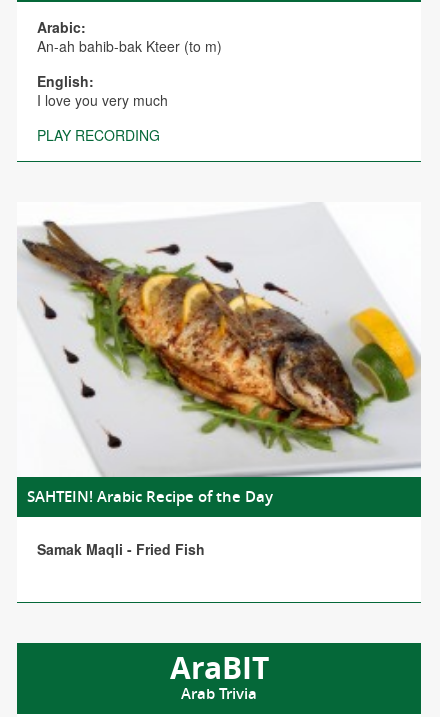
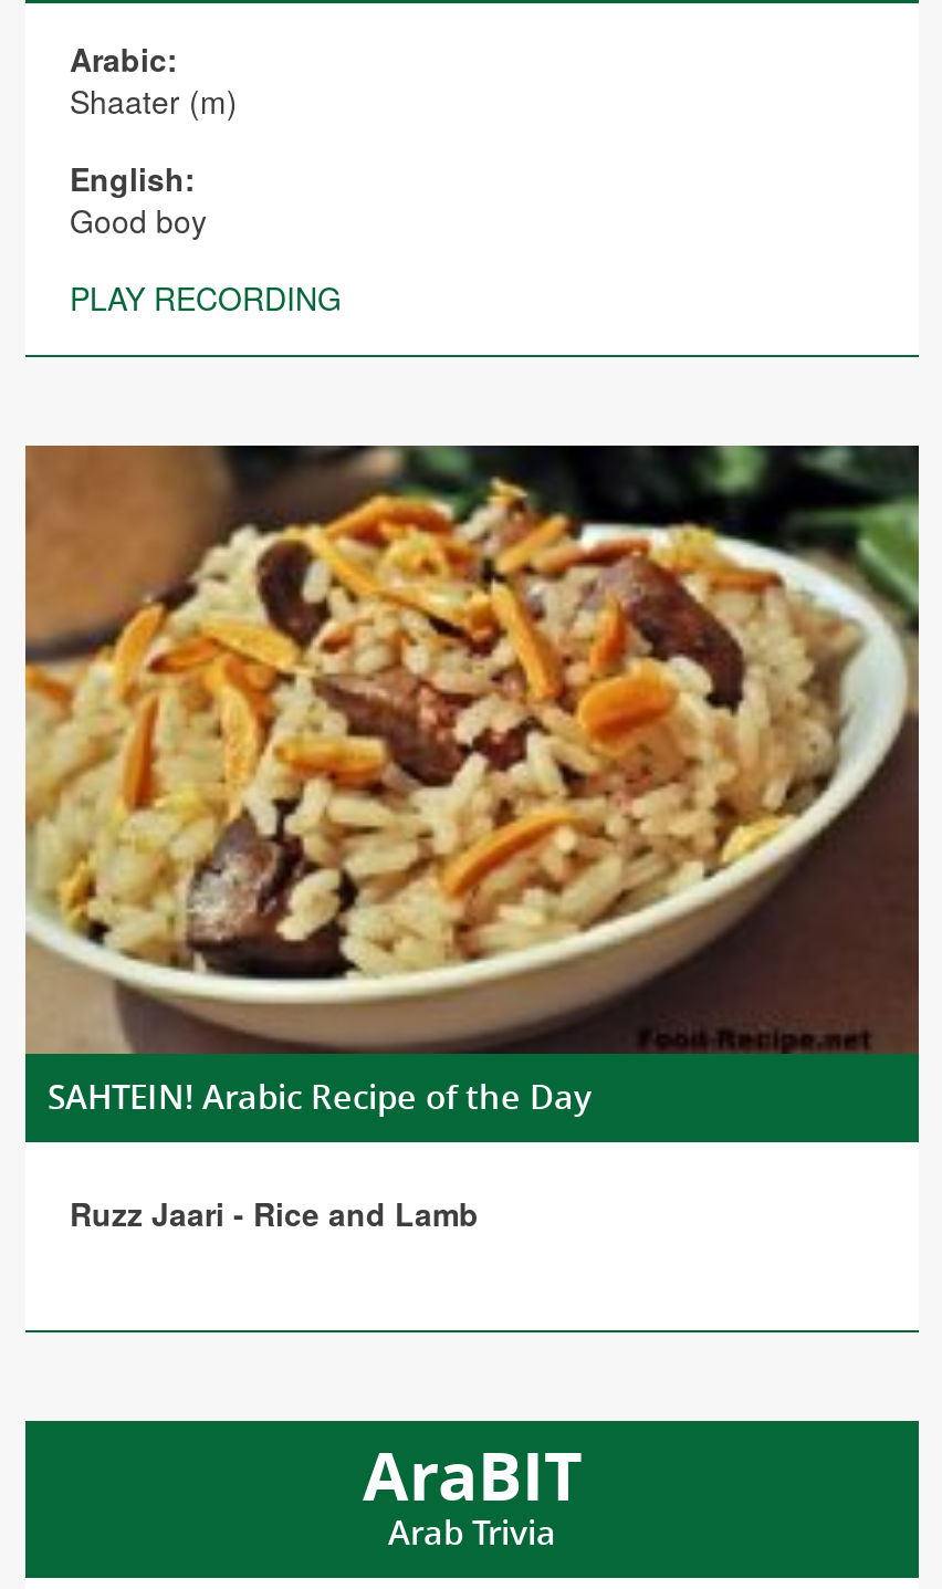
[37,36,222,56] An-ah bahib-bak Kteer (to m) -> [70,79,238,124] Shaater (m)
[37,90,168,110] I love you very much -> [70,199,207,243] Good boy
[17,202,421,478] [image] -> [23,443,921,1056] [image]
[37,539,205,559] Samak Maqli - Fried Fish -> [70,1191,479,1235] Ruzz Jaari - Rice and Lamb

